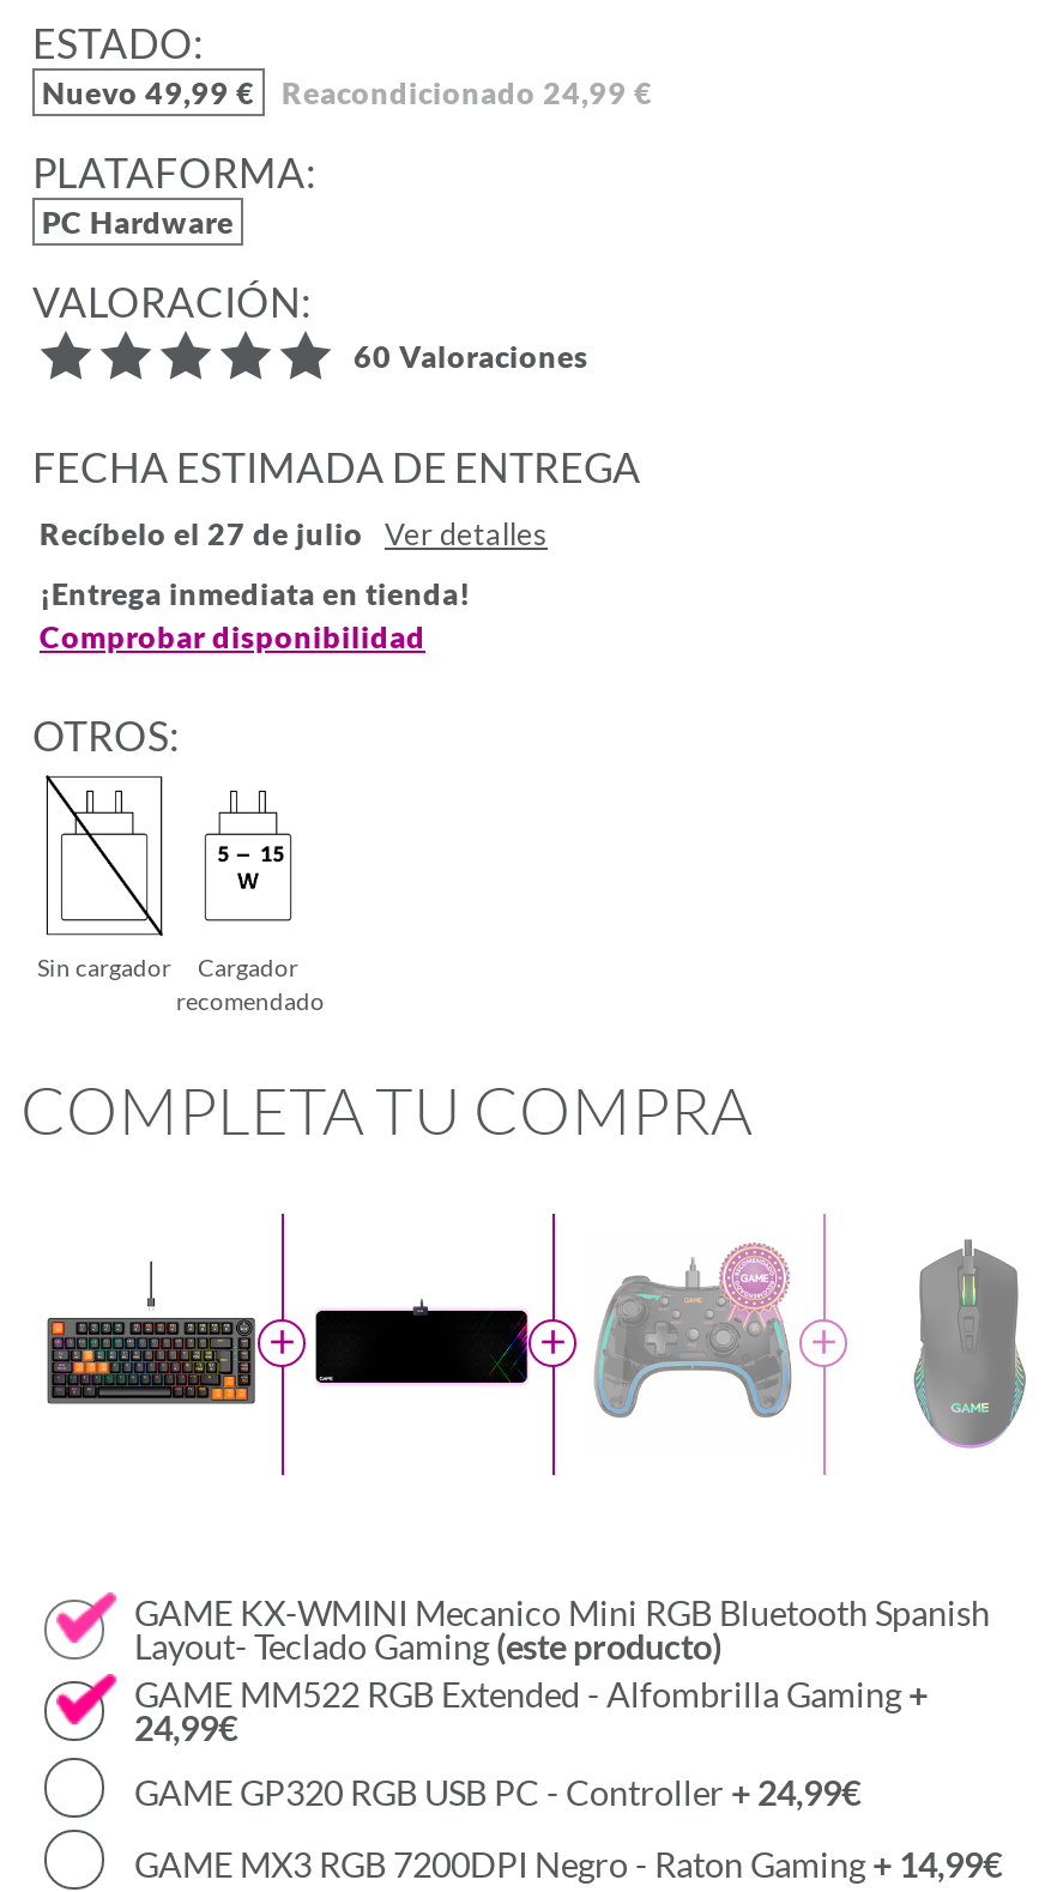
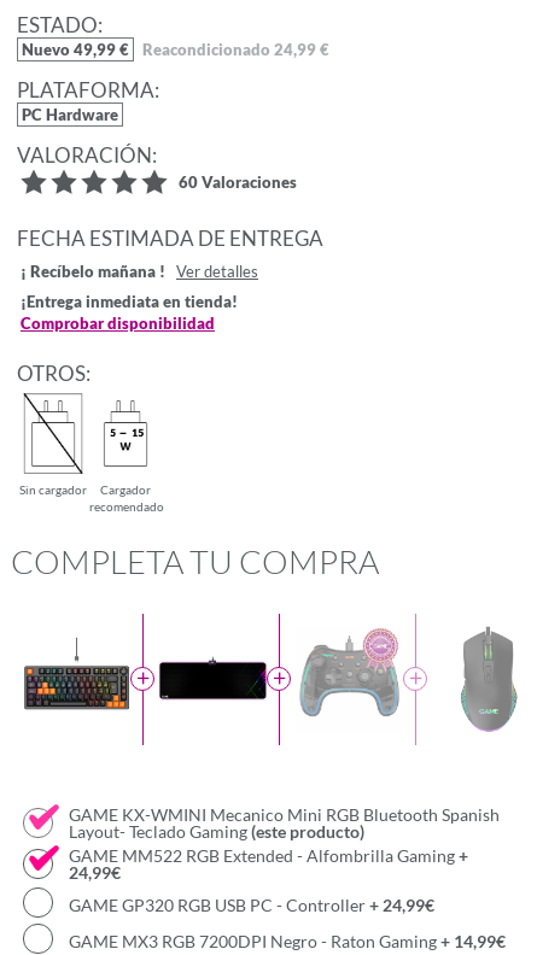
[40,517,548,553] Recíbelo el 27 de julio Ver detalles -> [21,263,258,281] ¡ Recíbelo mañana ! Ver detalles

